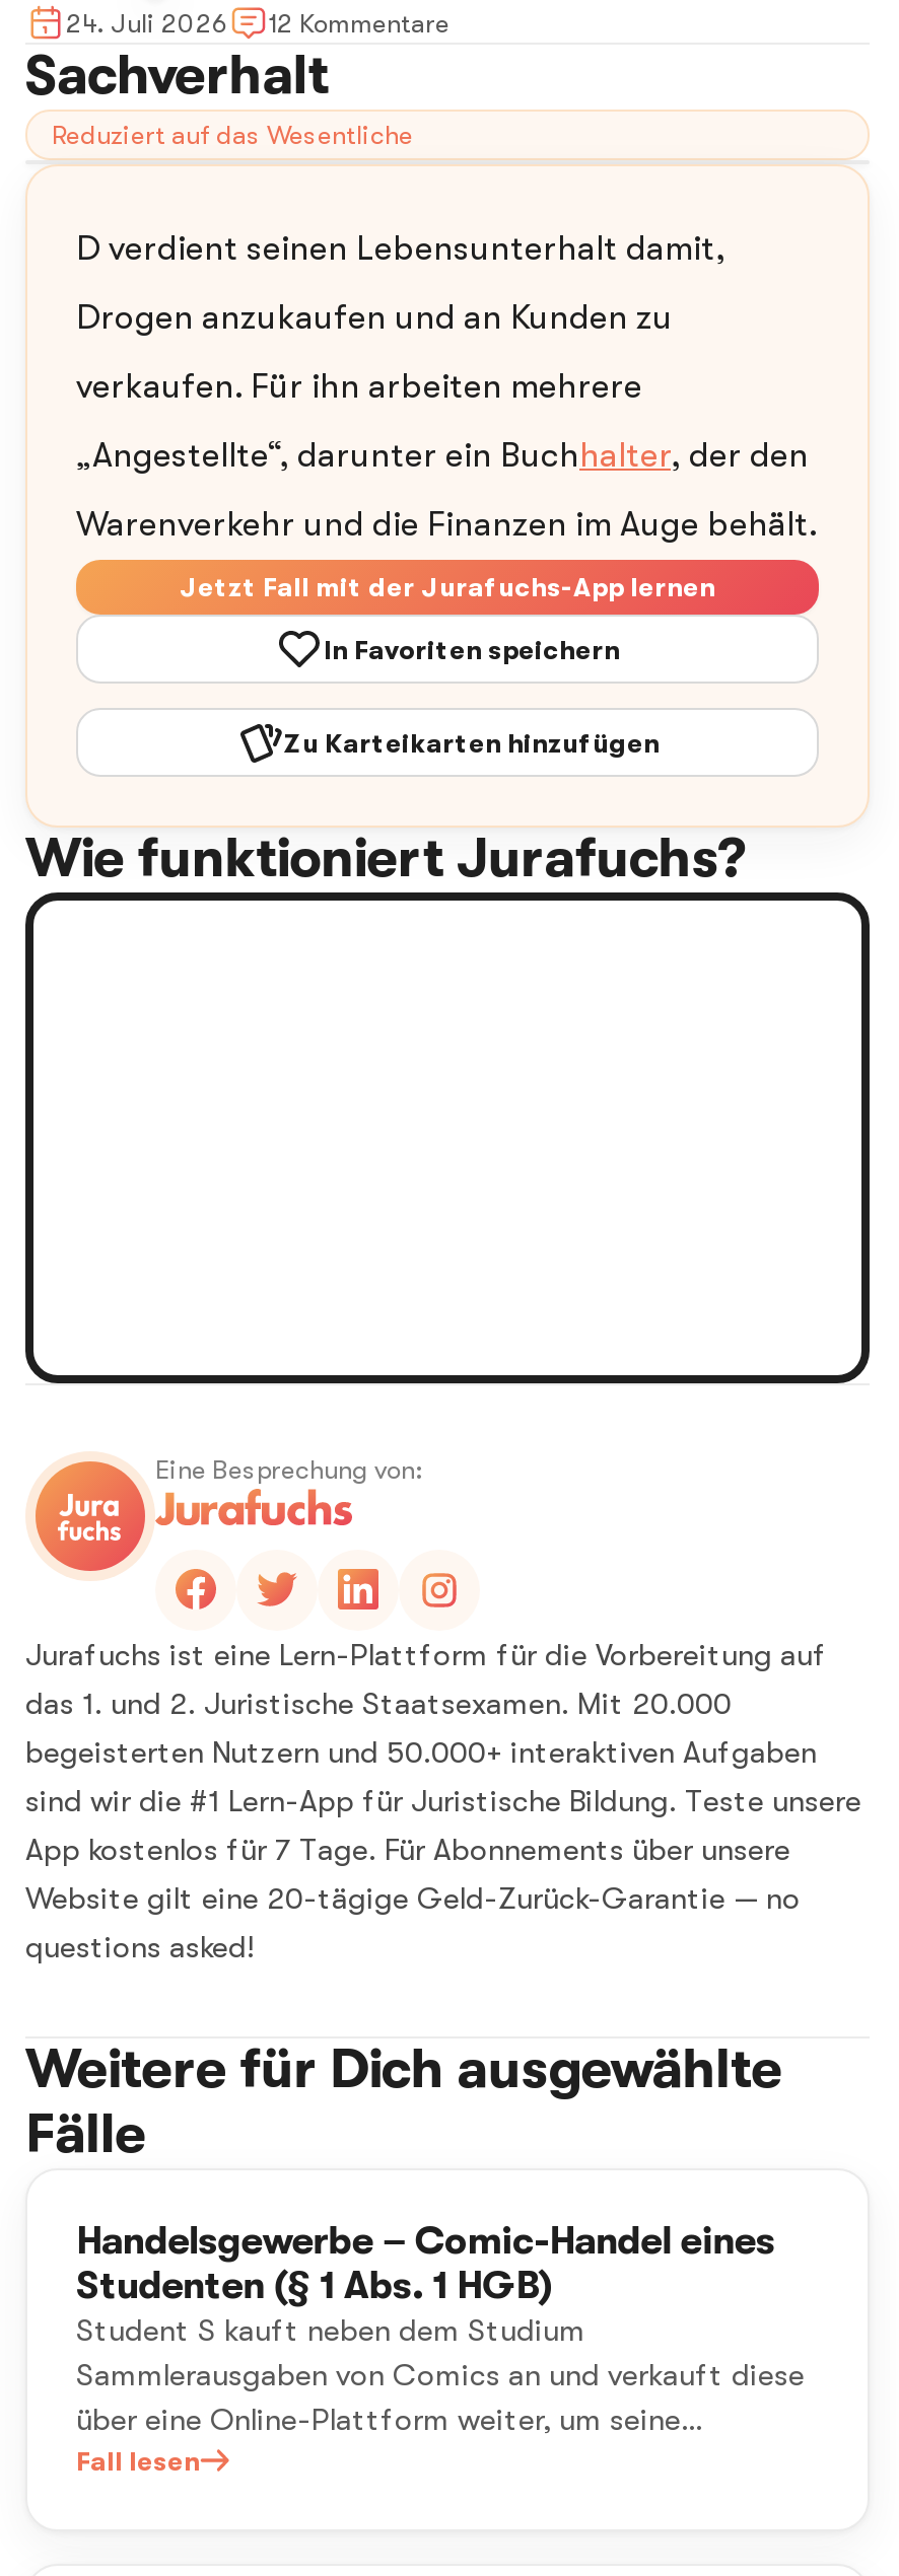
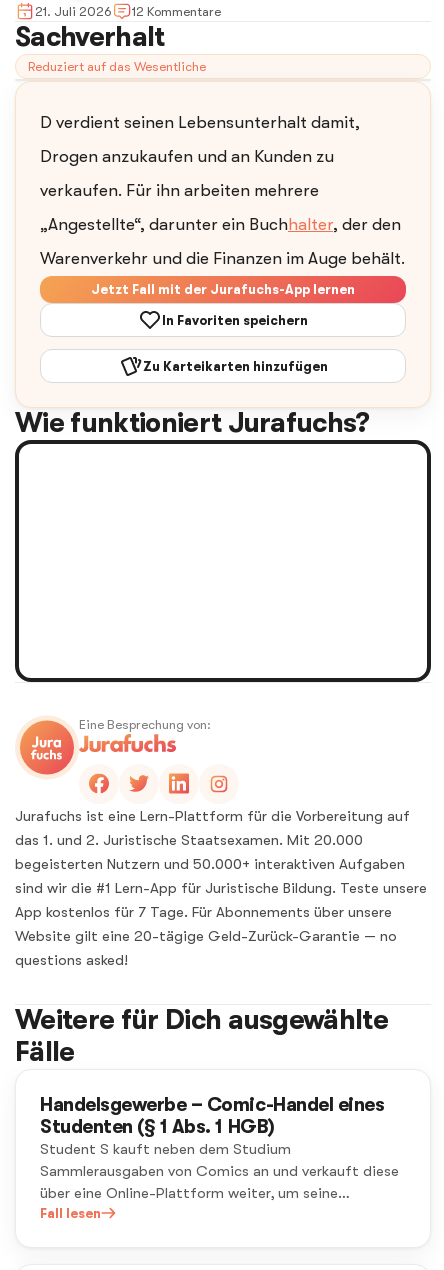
[66,7,449,38] 24. Juli 2026 12 Kommentare -> [35,3,221,18] 21. Juli 2026 12 Kommentare

